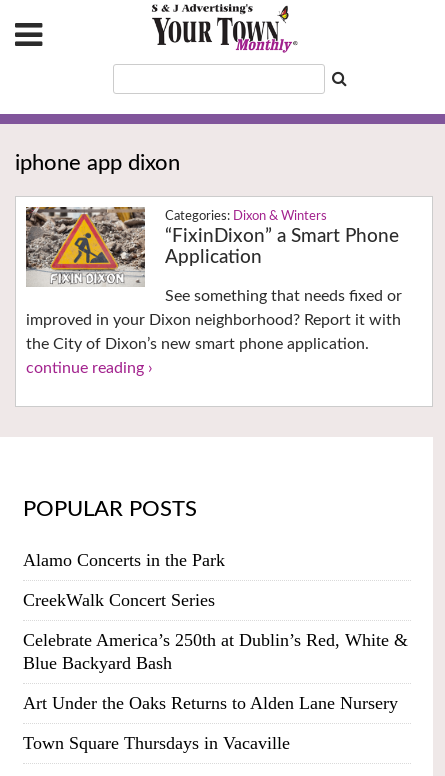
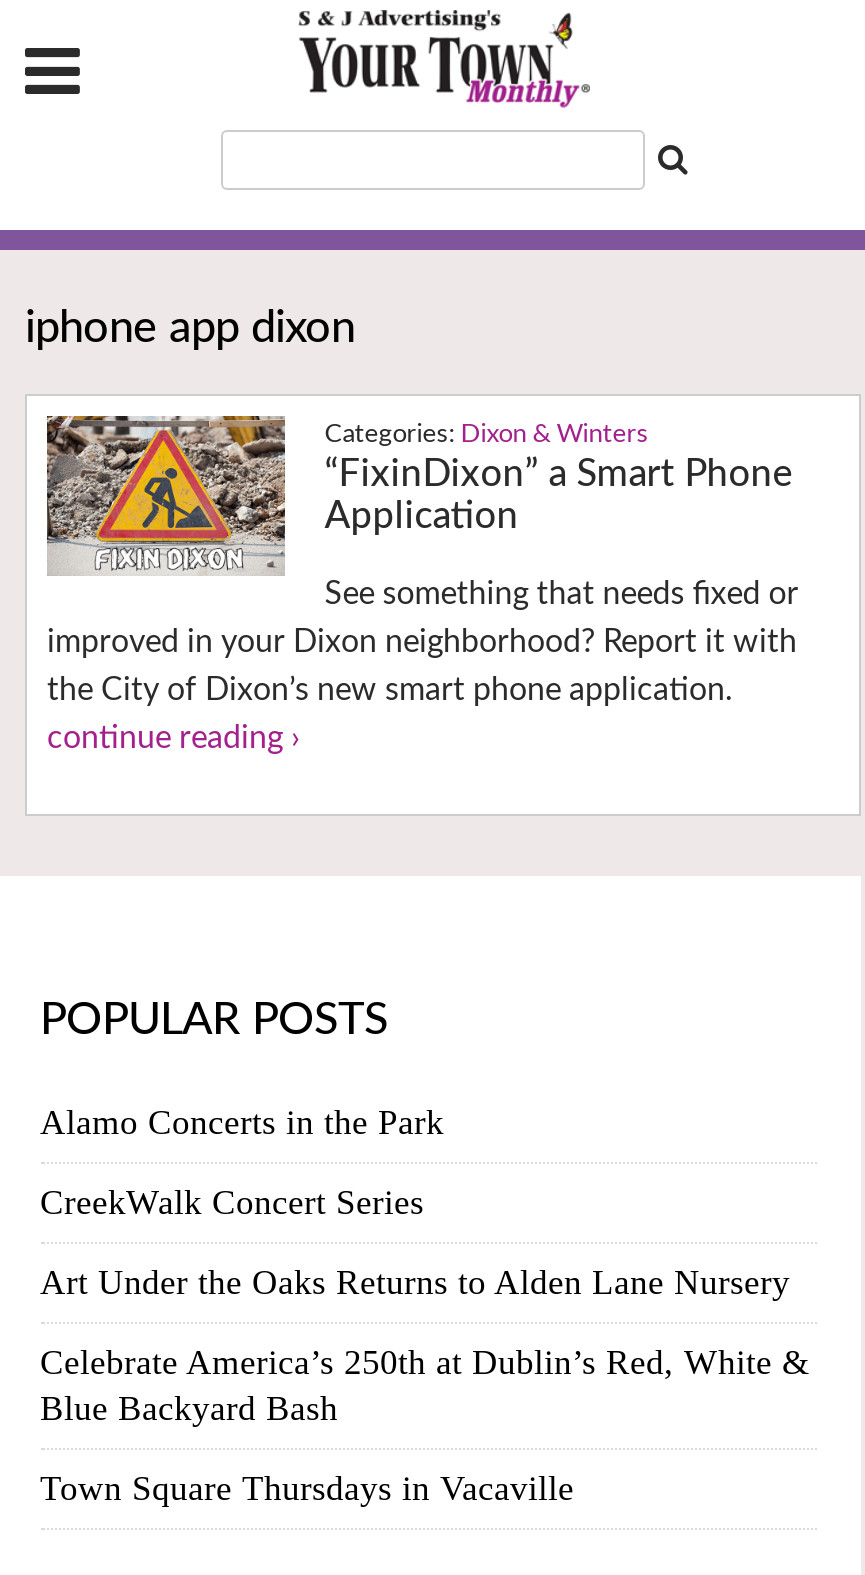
moved [22,630,407,673] -> [40,1342,810,1428]: Celebrate America’s 250th at Dublin’s Red, White & | Blue Backyard Bash
moved [22,693,397,713] -> [40,1262,790,1302]: Art Under the Oaks Returns to Alden Lane Nursery

